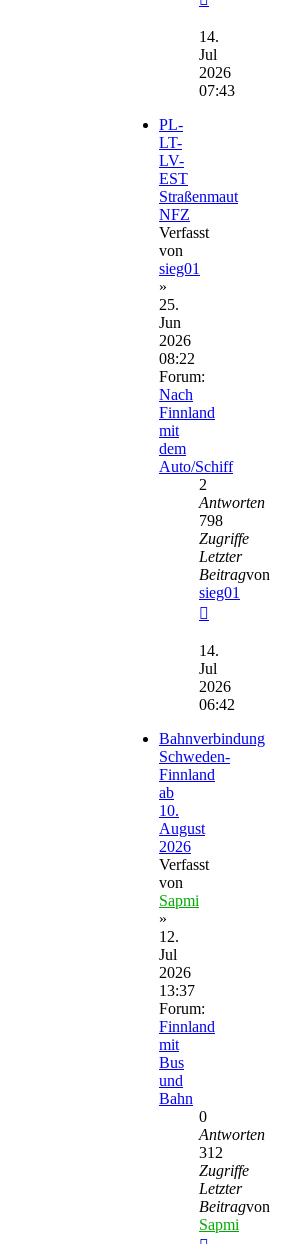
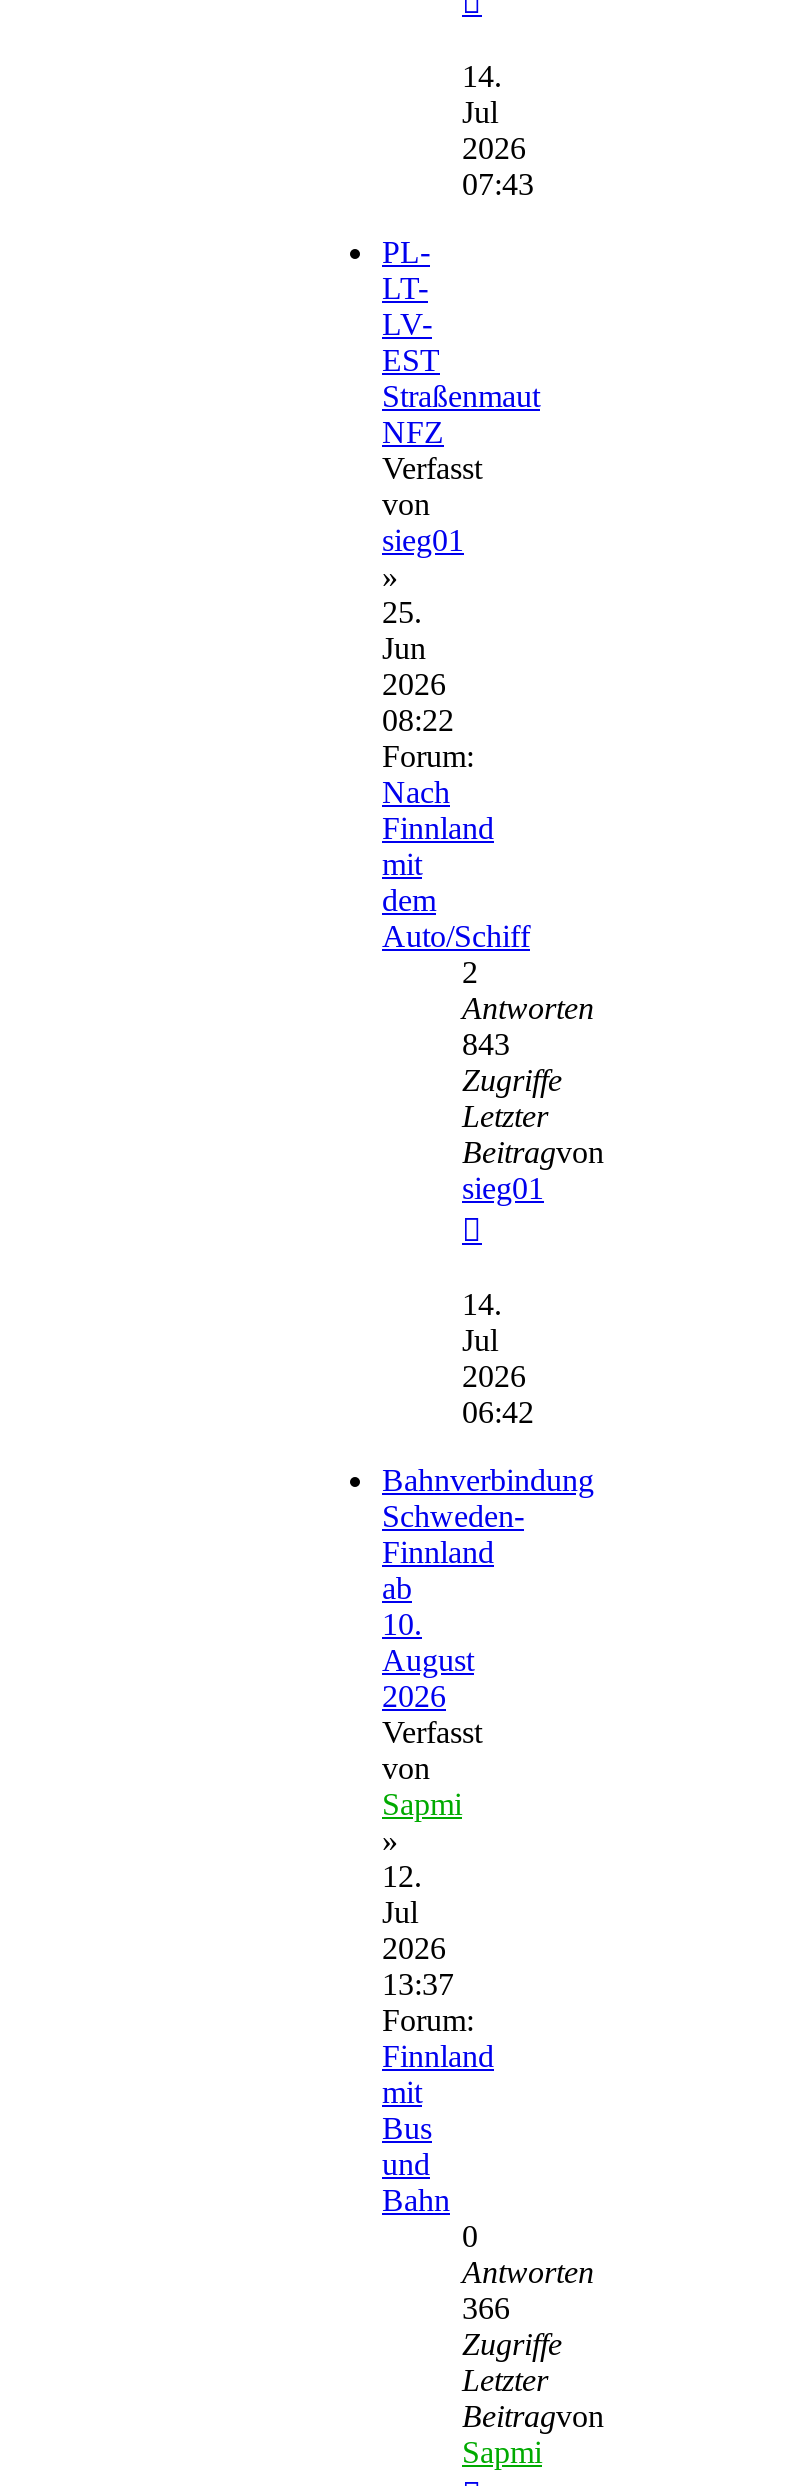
[199,512,223,529] 798 -> [462,1027,510,1061] 843
[199,1144,223,1161] 312 -> [462,2291,510,2325] 366

